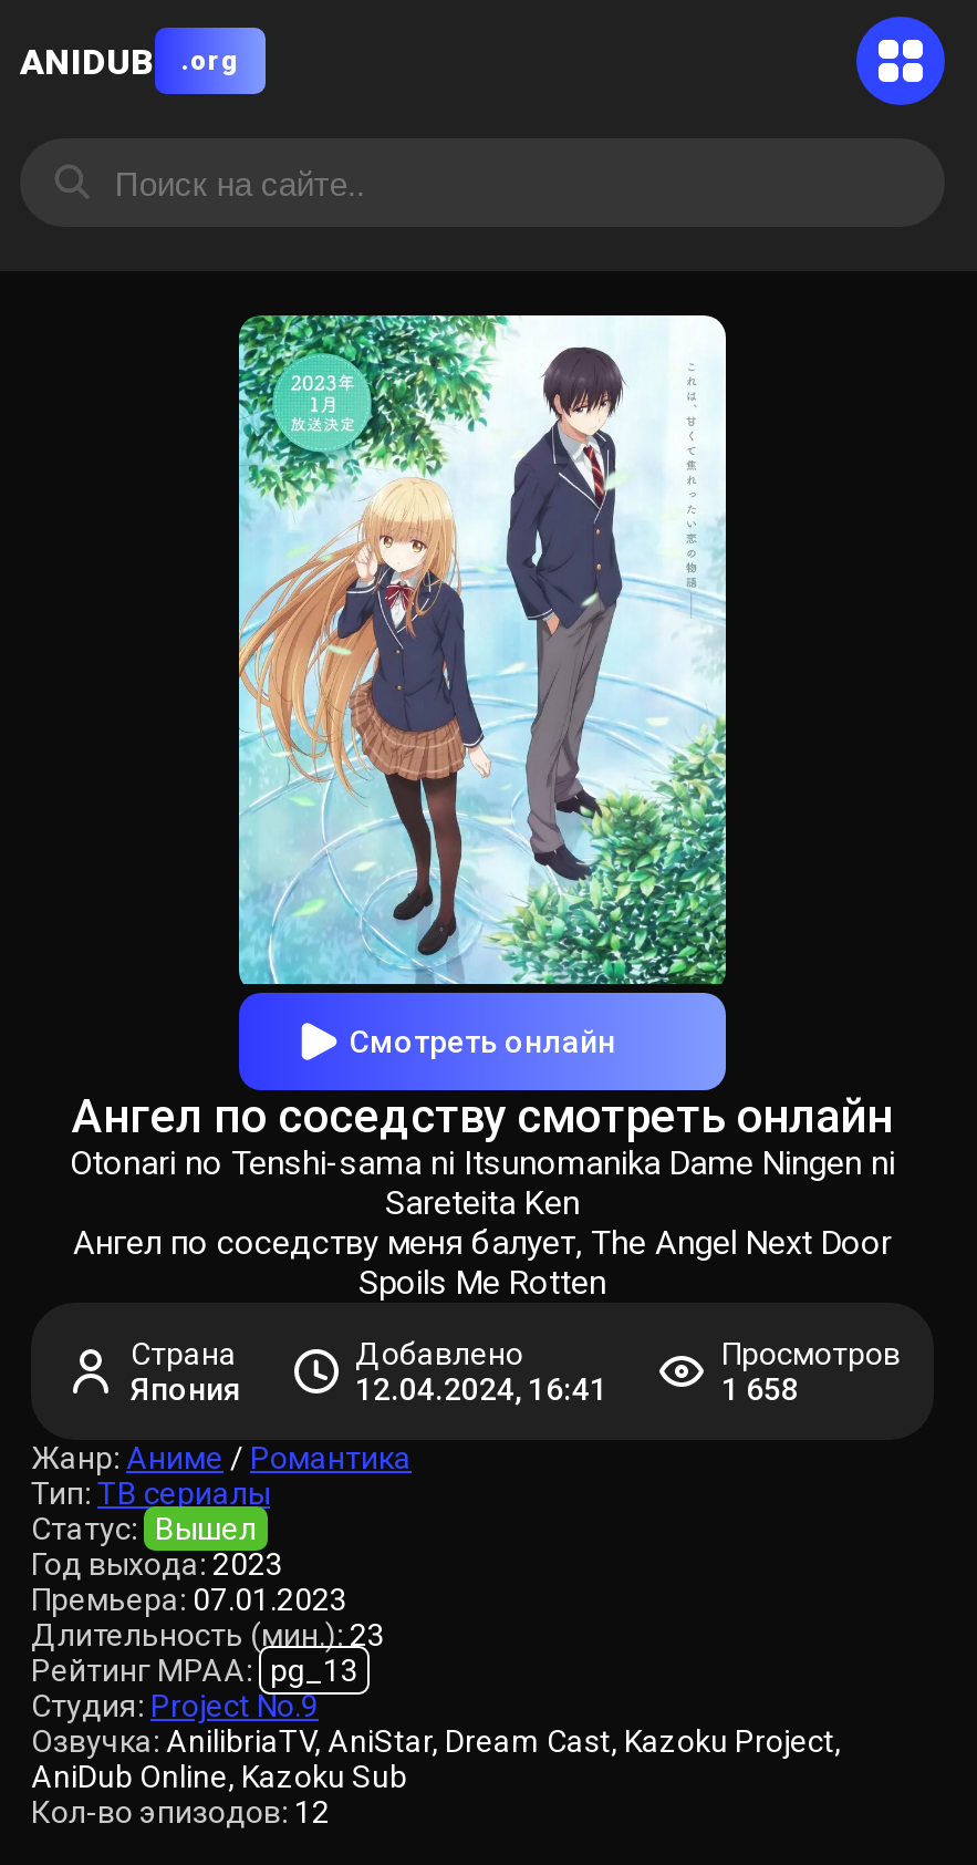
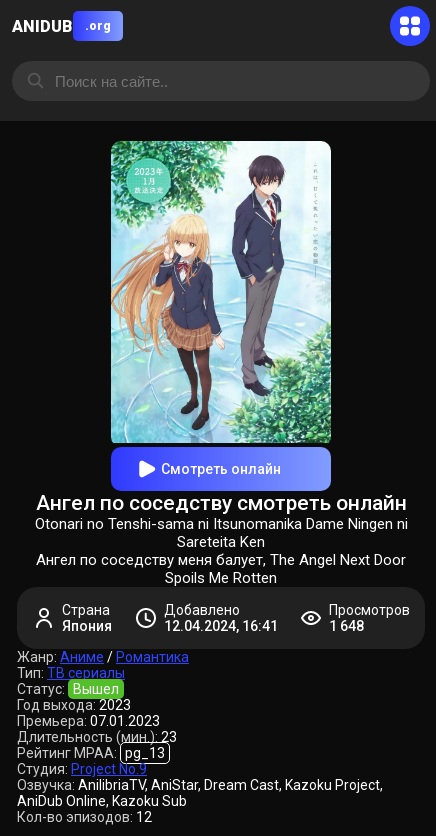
[721,1372,799,1407] 1 658 -> [329,618,364,634] 1 648

